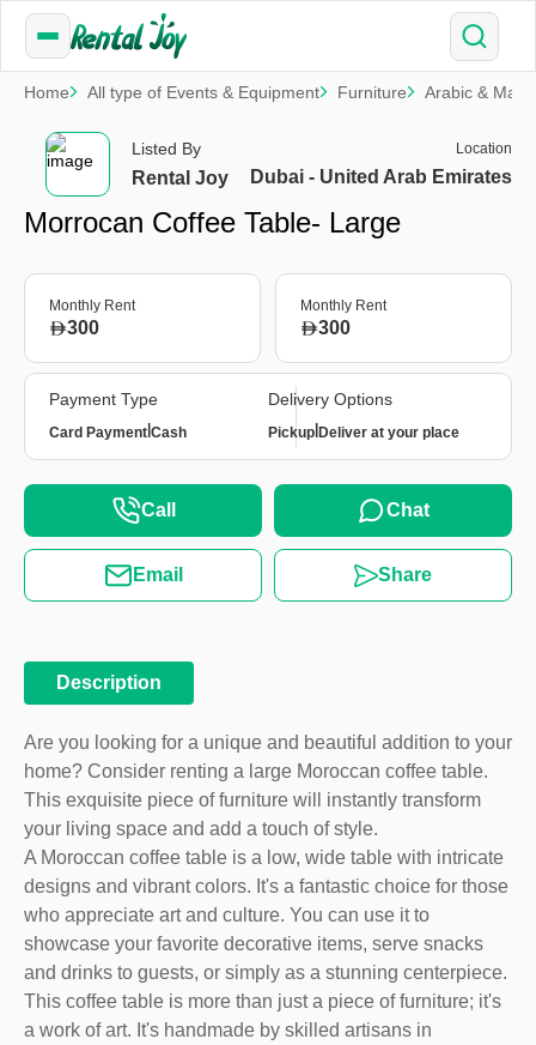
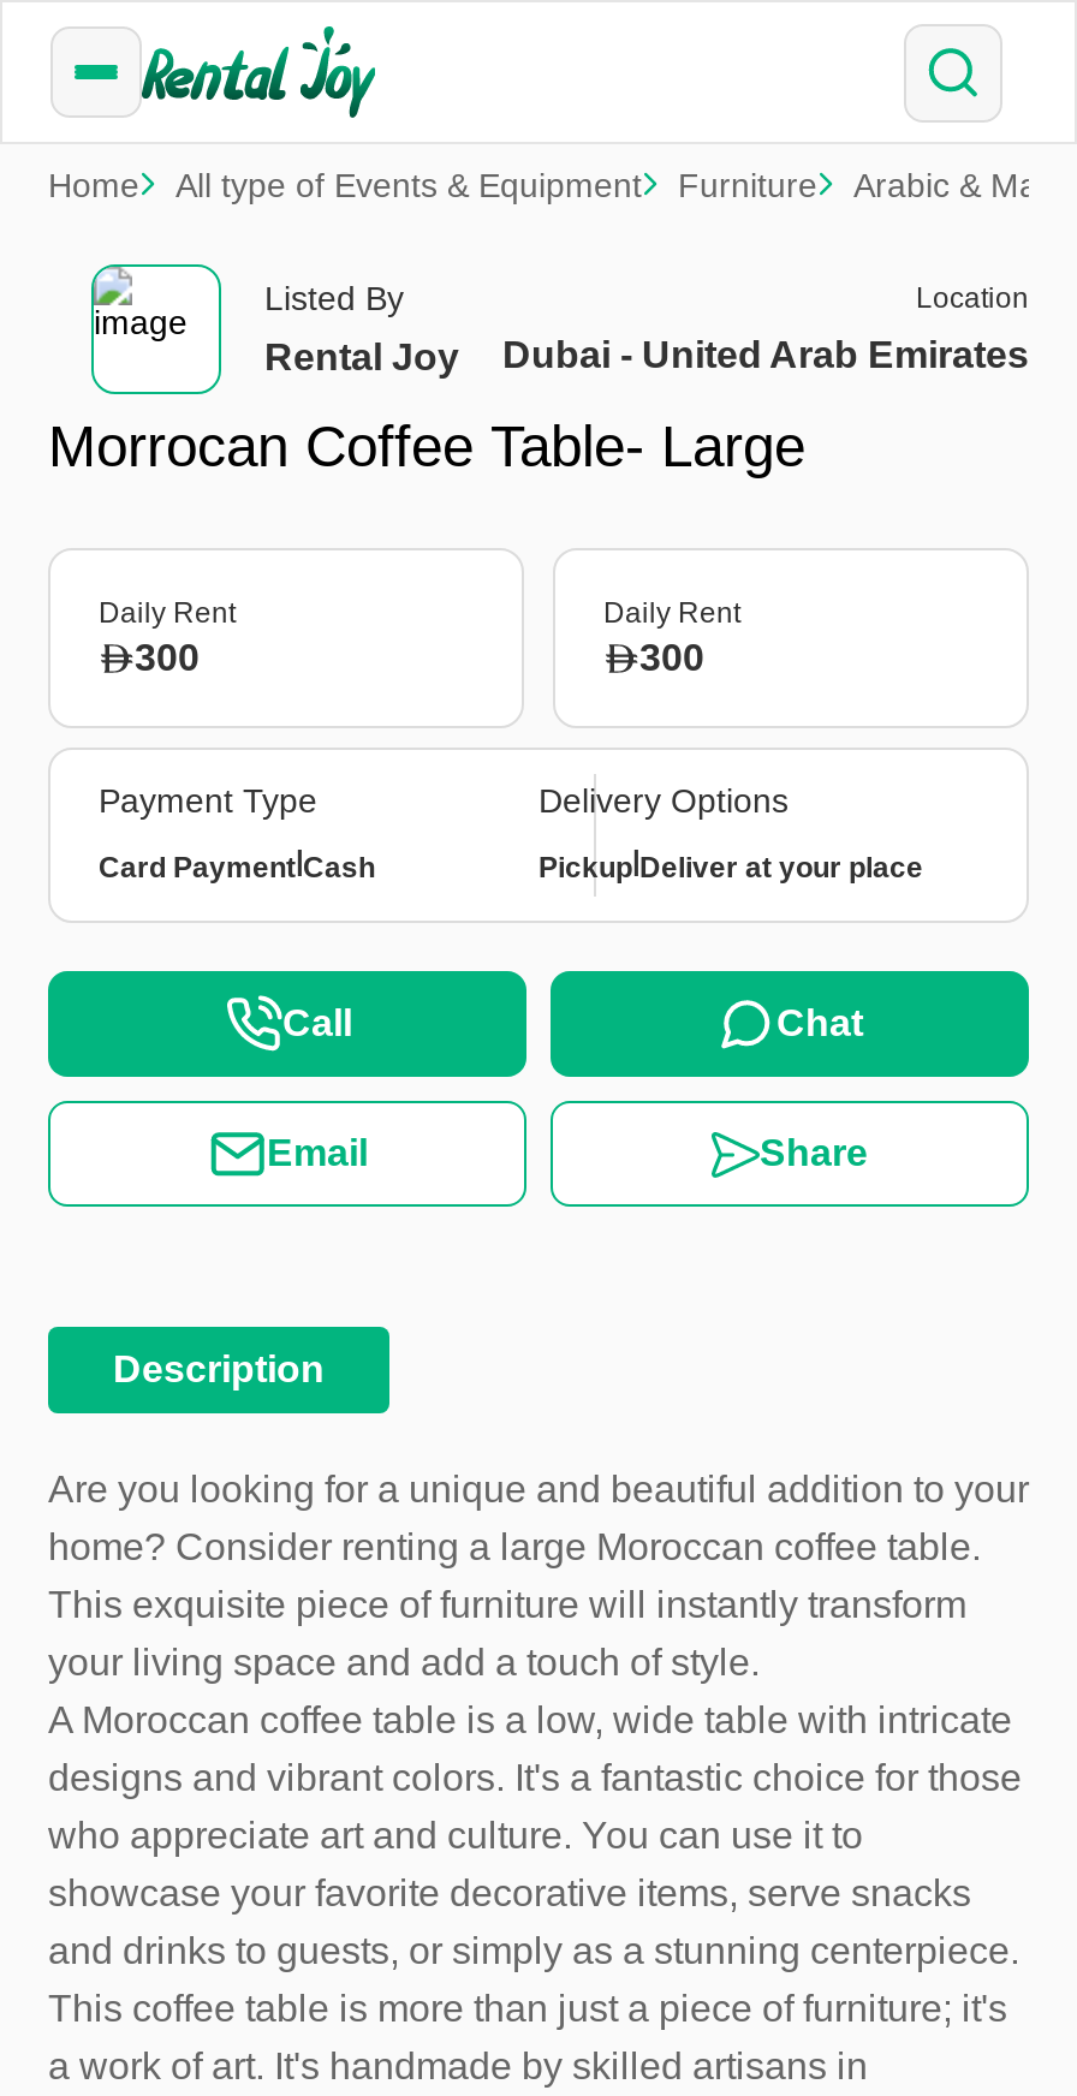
[49,297,135,314] Monthly Rent -> [99,596,236,630] Daily Rent
[300,297,386,314] Monthly Rent -> [603,596,740,630] Daily Rent

